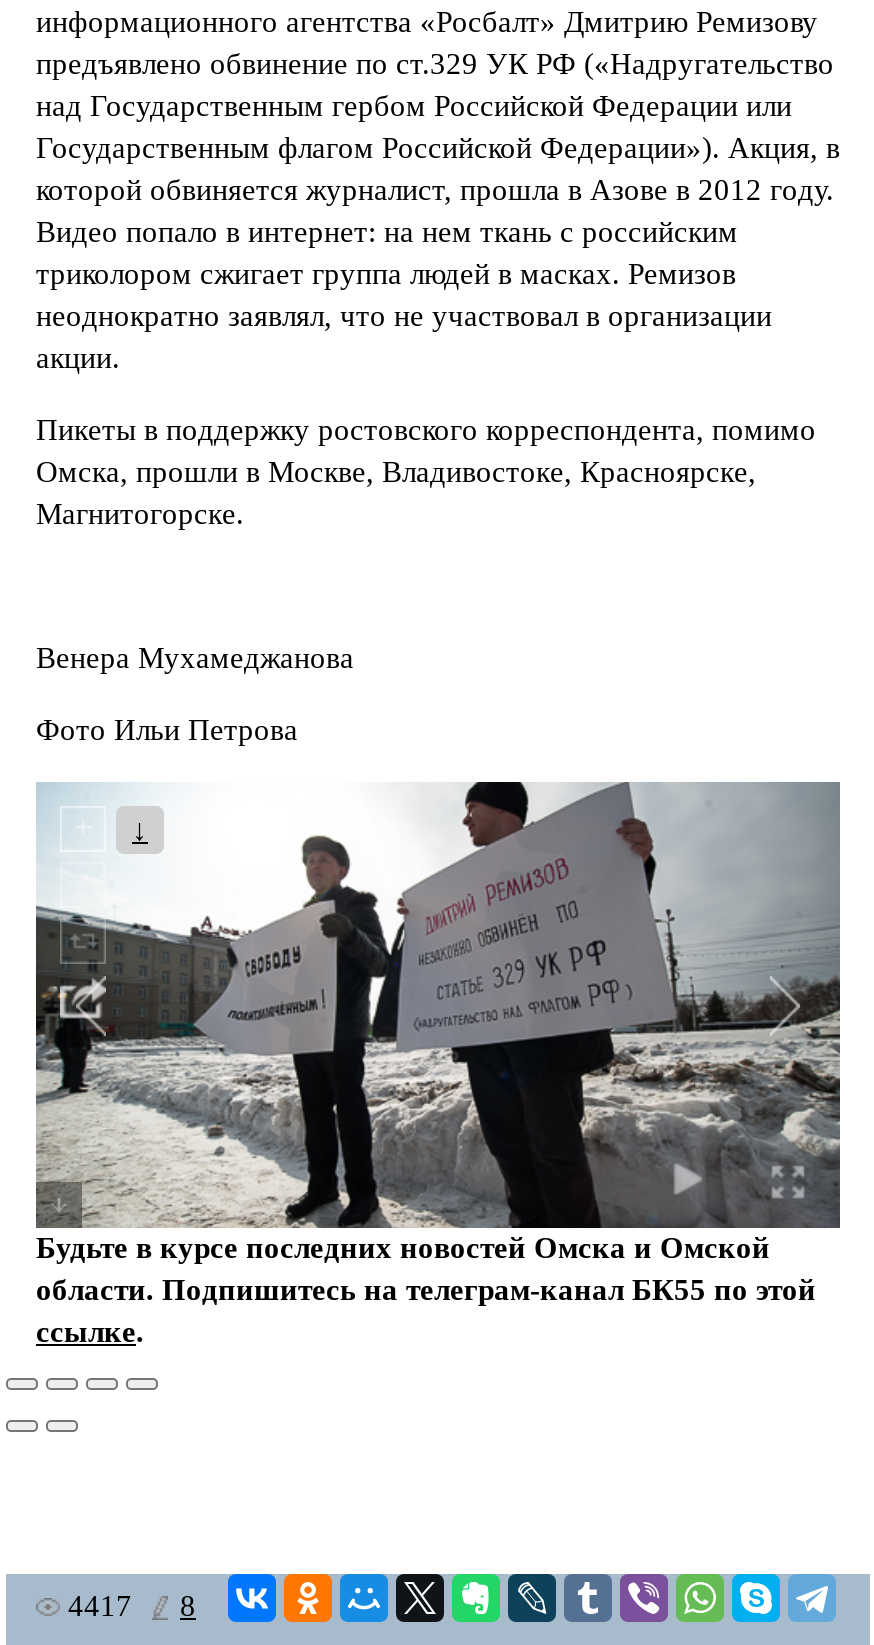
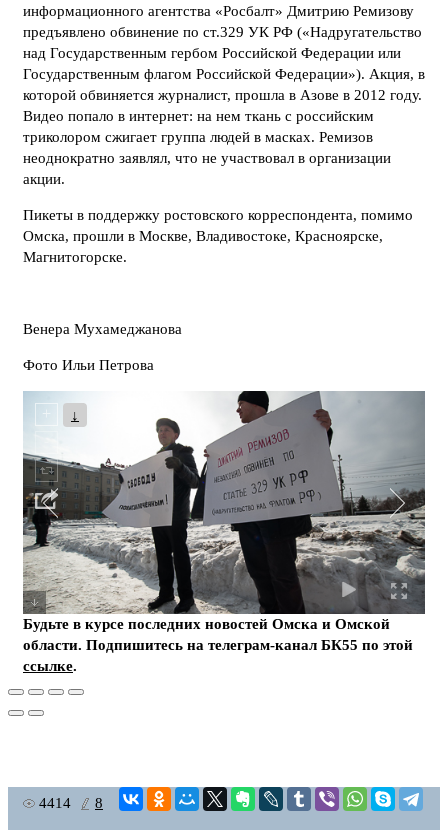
[68,1590,196,1622] 4417 8 -> [39,795,103,811] 4414 8

